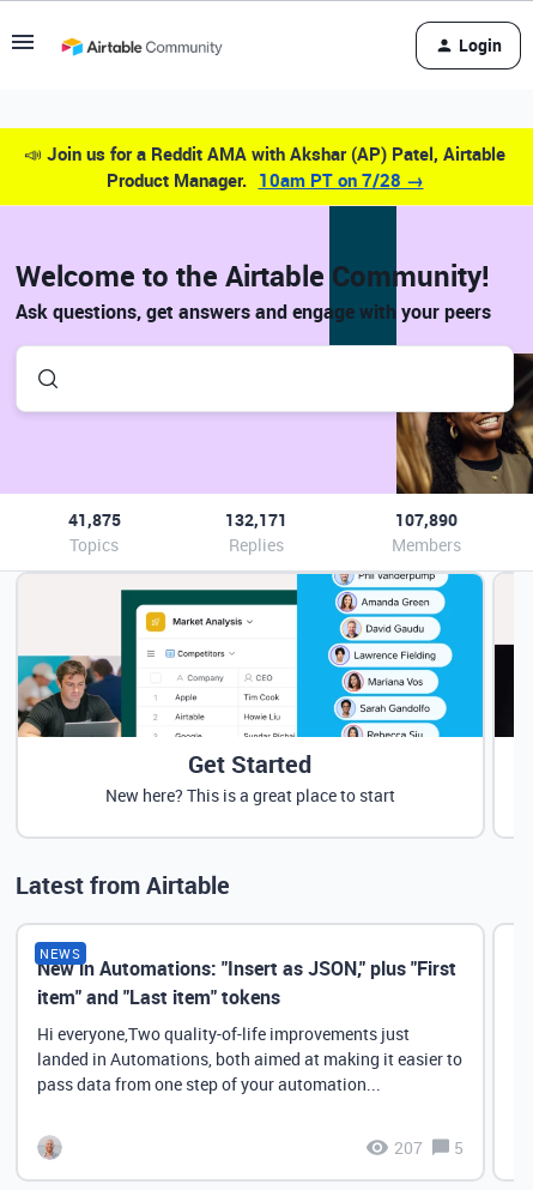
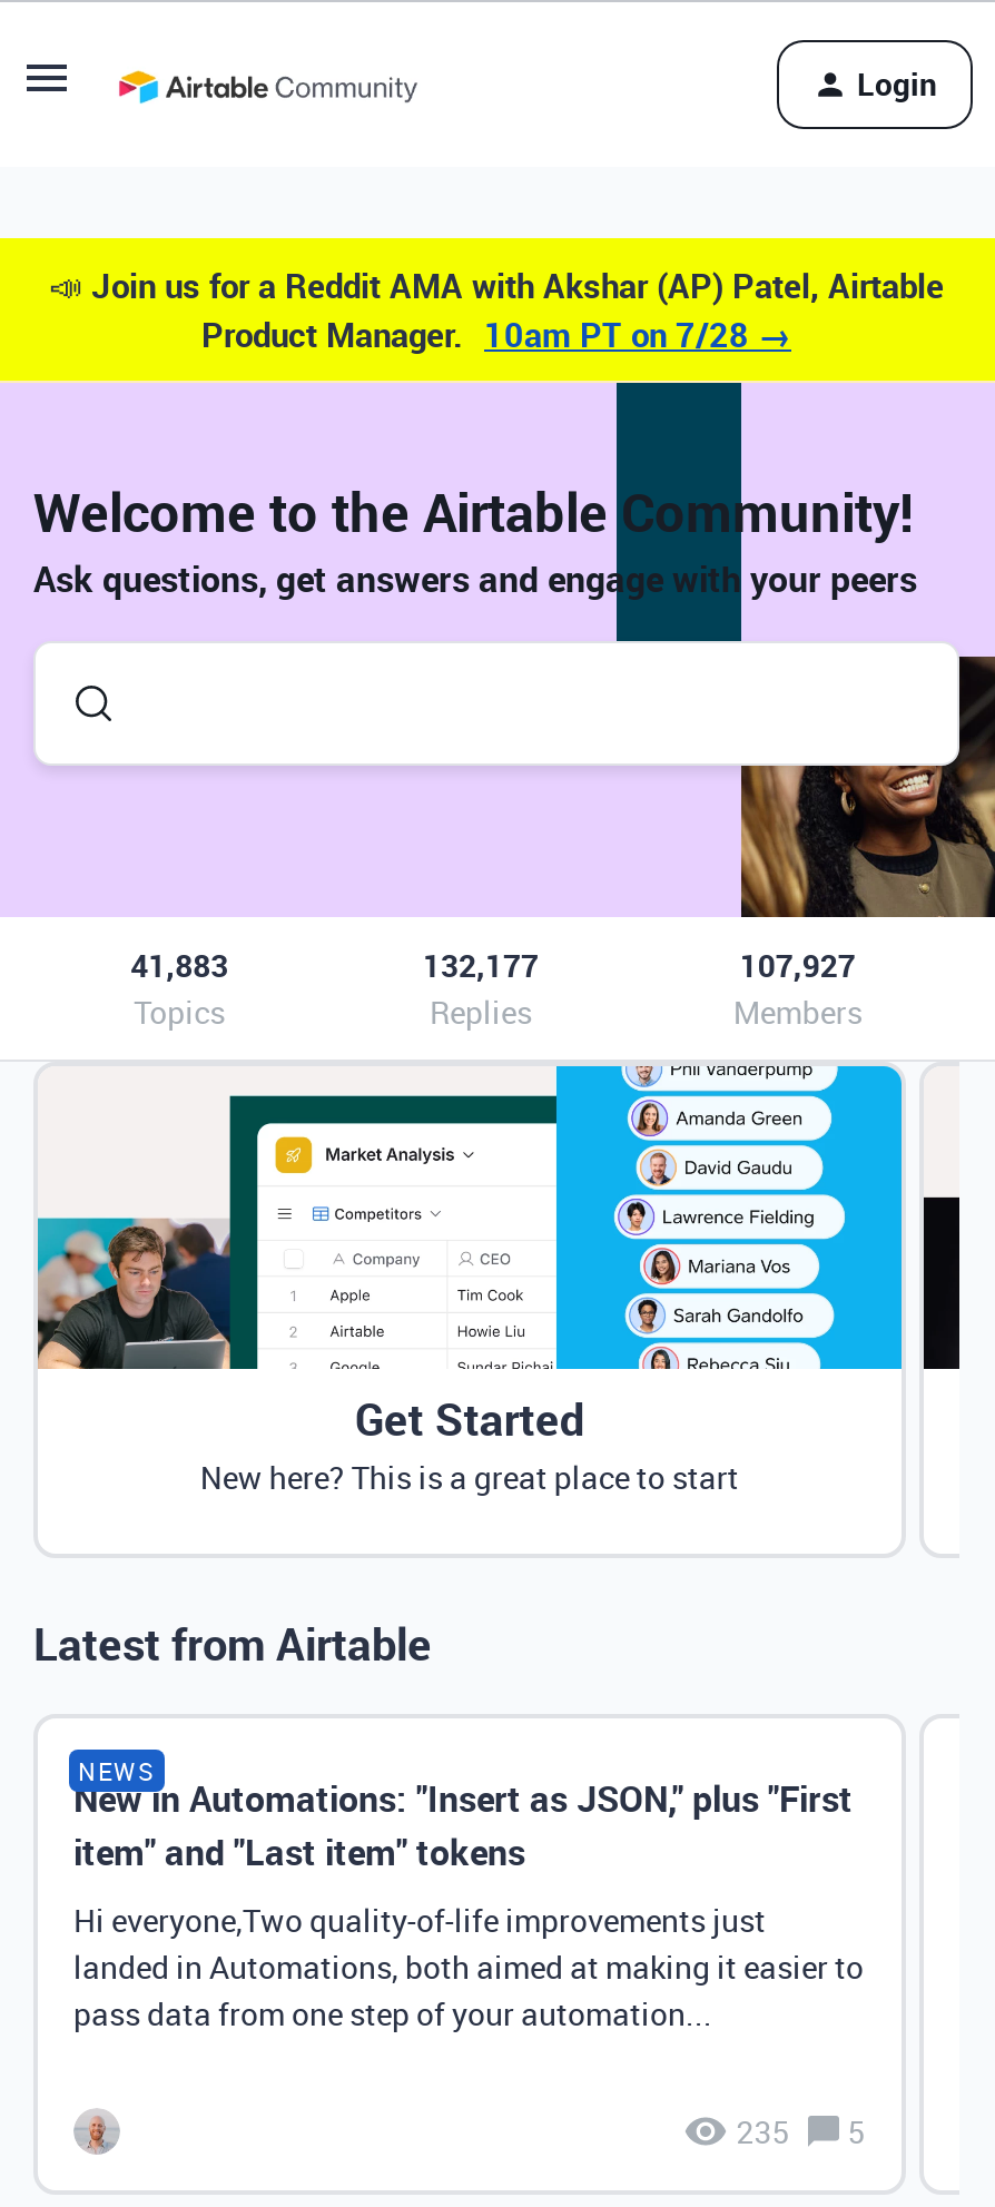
[68,508,121,531] 41,875 -> [131,944,229,986] 41,883
[225,508,287,531] 132,171 -> [423,944,539,986] 132,177
[396,508,458,531] 107,890 -> [740,944,855,986] 107,927
[394,1136,463,1159] 207 5 -> [736,2110,865,2152] 235 5

